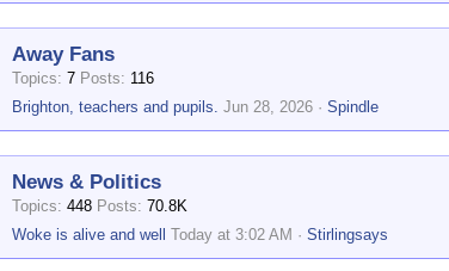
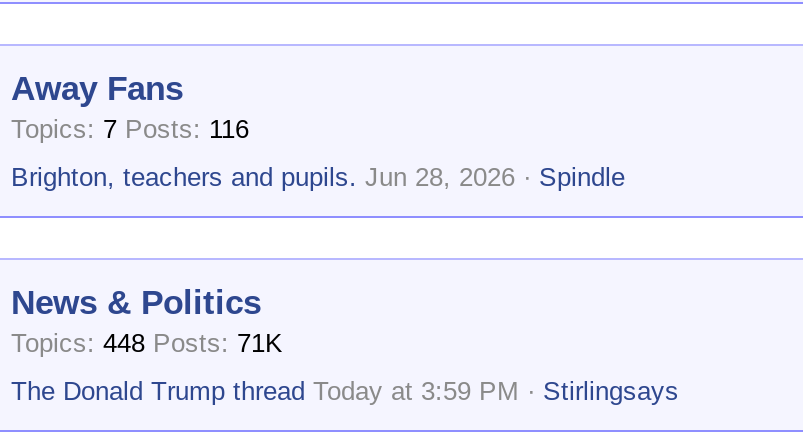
[12,197,187,215] Topics 448 Posts 70.8K -> [11,328,283,358] Topics 448 Posts 71K
[12,226,293,244] Woke is alive and well Today at 3:02 AM -> [11,376,519,406] The Donald Trump thread Today at 3:59 PM

